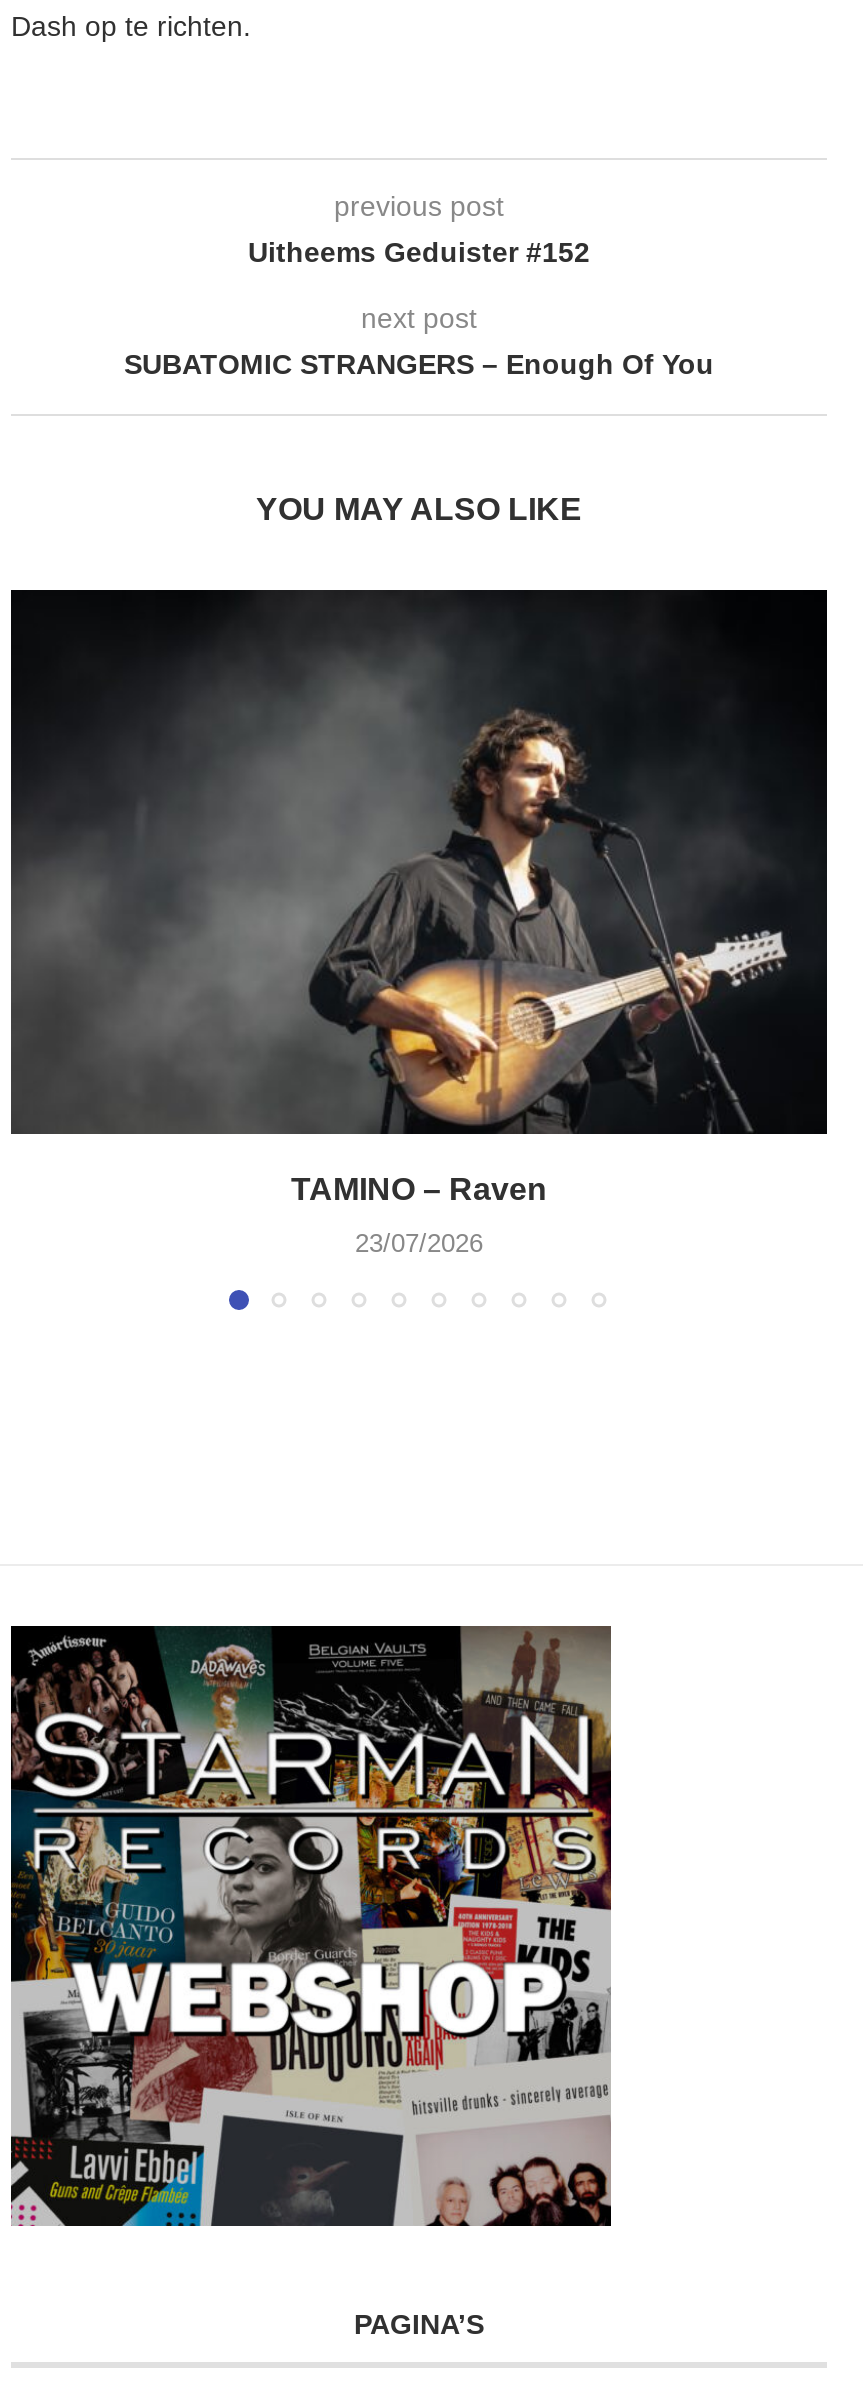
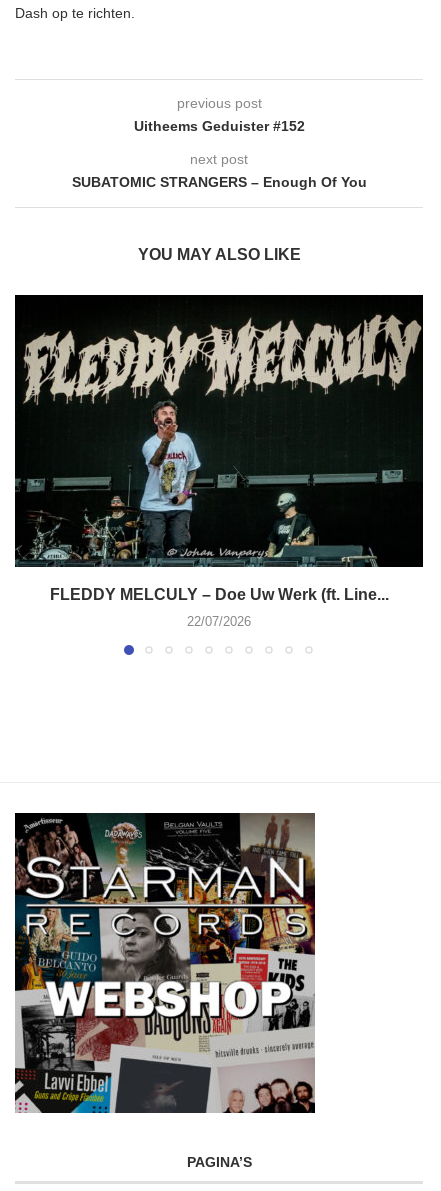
[11,592,825,1206] [image] | TAMINO – Raven -> [16,297,422,603] [image] | FLEDDY MELCULY – Doe Uw Werk (ft. Line...
[355,1228,483,1258] 23/07/2026 -> [187,614,251,629] 22/07/2026

